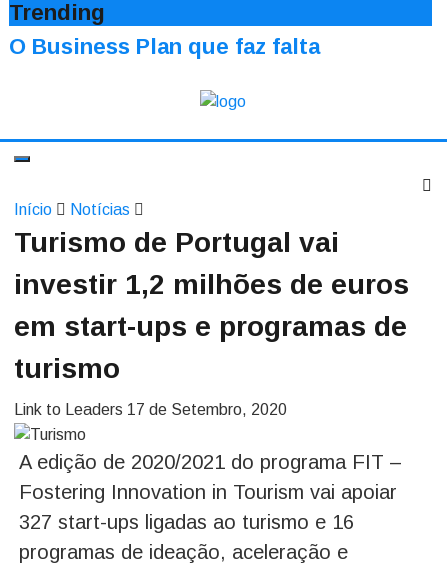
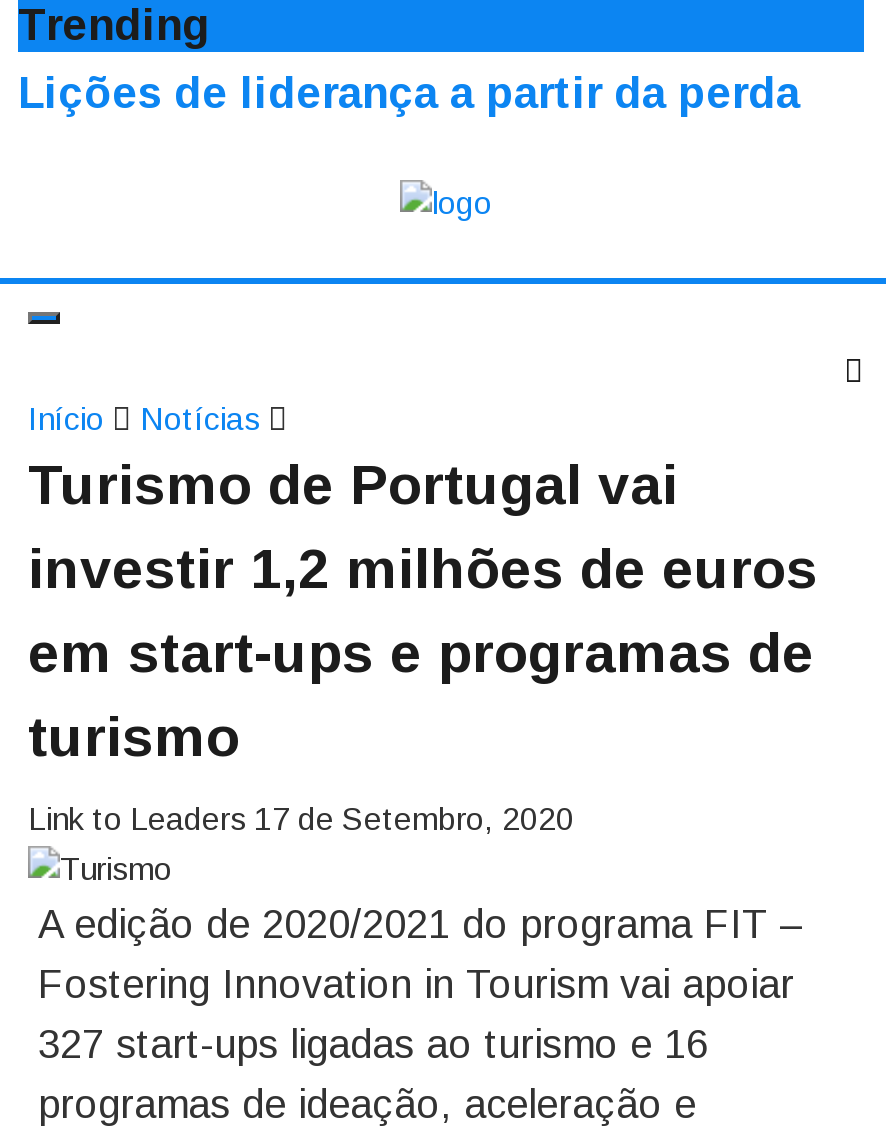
[9,34,320,59] O Business Plan que faz falta -> [18,68,800,118] Lições de liderança a partir da perda

